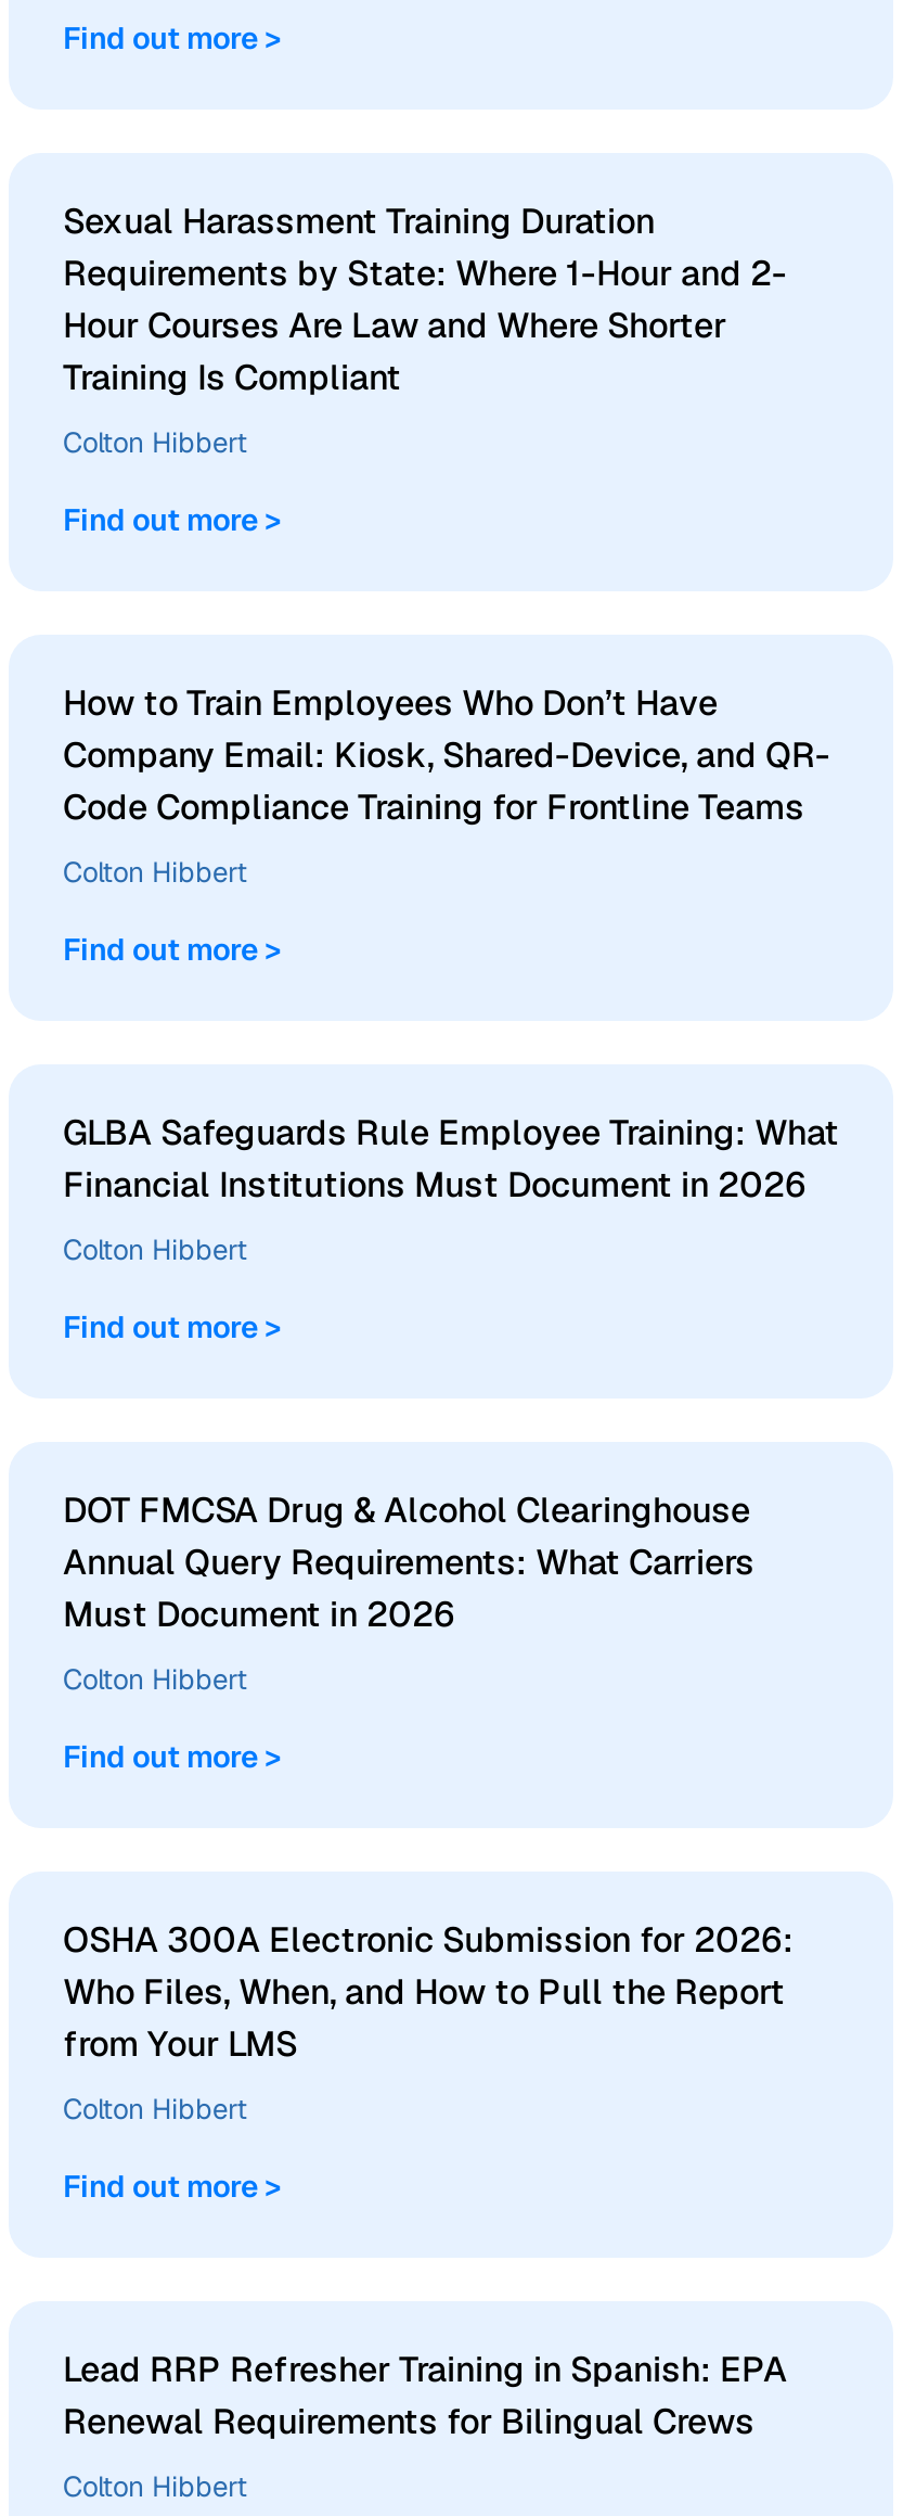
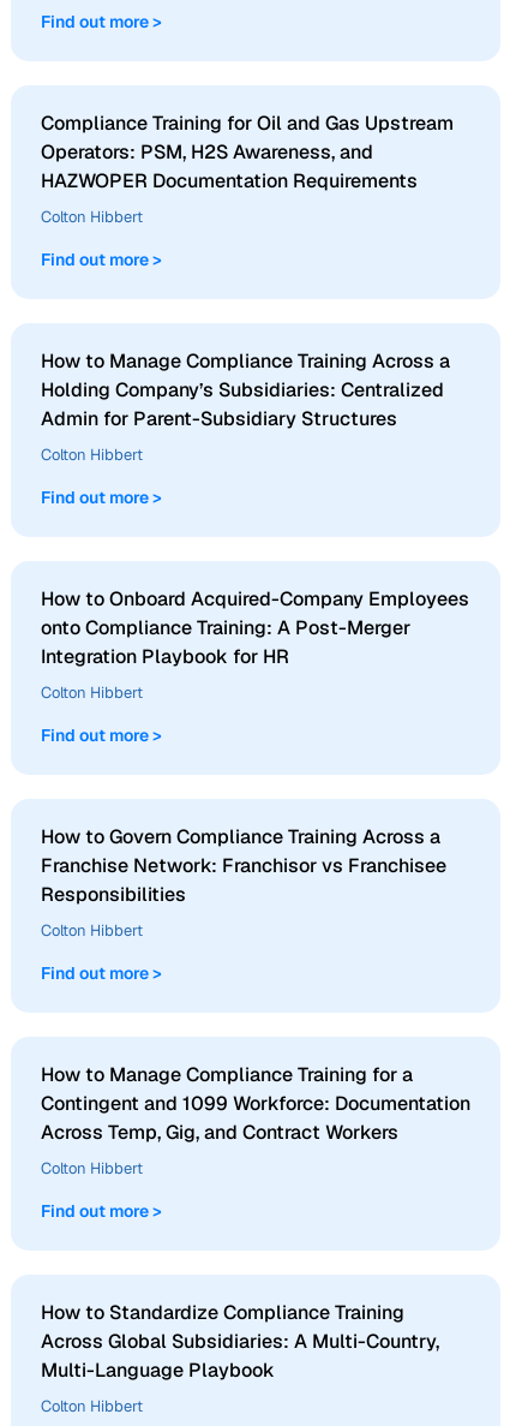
[63,199,787,400] Sexual Harassment Training Duration | Requirements by State: Where 1-Hour and 2- | Hour Courses Are Law and Where Shorter | Training Is Compliant -> [41,111,454,193] Compliance Training for Oil and Gas Upstream | Operators: PSM, H2S Awareness, and | HAZWOPER Documentation Requirements
moved [63,424,282,539] -> [41,207,162,270]: Colton Hibbert | Find out more >
[63,680,830,830] How to Train Employees Who Don’t Have | Company Email: Kiosk, Shared-Device, and QR- | Code Compliance Training for Frontline Teams -> [41,348,450,431] How to Manage Compliance Training Across a | Holding Company’s Subsidiaries: Centralized | Admin for Parent-Subsidiary Structures
moved [63,854,282,969] -> [41,444,162,508]: Colton Hibbert | Find out more >
[63,1110,839,1208] GLBA Safeguards Rule Employee Training: What | Financial Institutions Must Document in 2026 -> [41,586,469,669] How to Onboard Acquired-Company Employees | onto Compliance Training: A Post-Merger | Integration Playbook for HR
[63,1487,754,1637] DOT FMCSA Drug & Alcohol Clearinghouse | Annual Query Requirements: What Carriers | Must Document in 2026 -> [41,824,446,907] How to Govern Compliance Training Across a | Franchise Network: Franchisor vs Franchisee | Responsibilities
[63,1917,794,2067] OSHA 300A Electronic Submission for 2026: | Who Files, When, and How to Pull the Report | from Your LMS -> [41,1062,470,1145] How to Manage Compliance Training for a | Contingent and 1099 Workforce: Documentation | Across Temp, Gig, and Contract Workers
[63,2347,787,2444] Lead RRP Refresher Training in Spanish: EPA | Renewal Requirements for Bilingual Crews -> [41,1300,439,1383] How to Standardize Compliance Training | Across Global Subsidiaries: A Multi-Country, | Multi-Language Playbook

